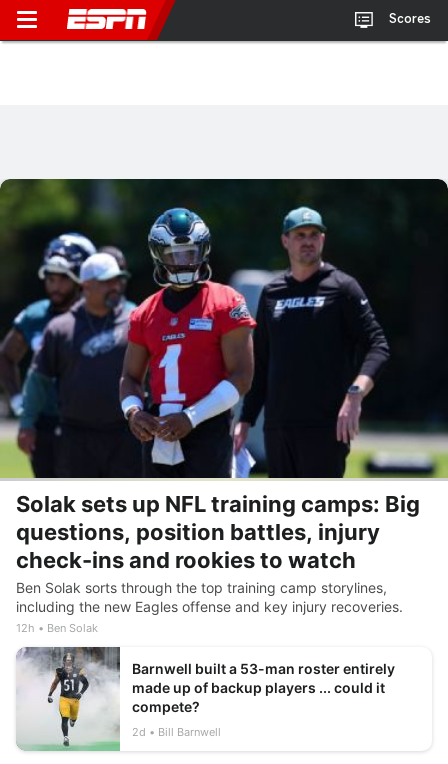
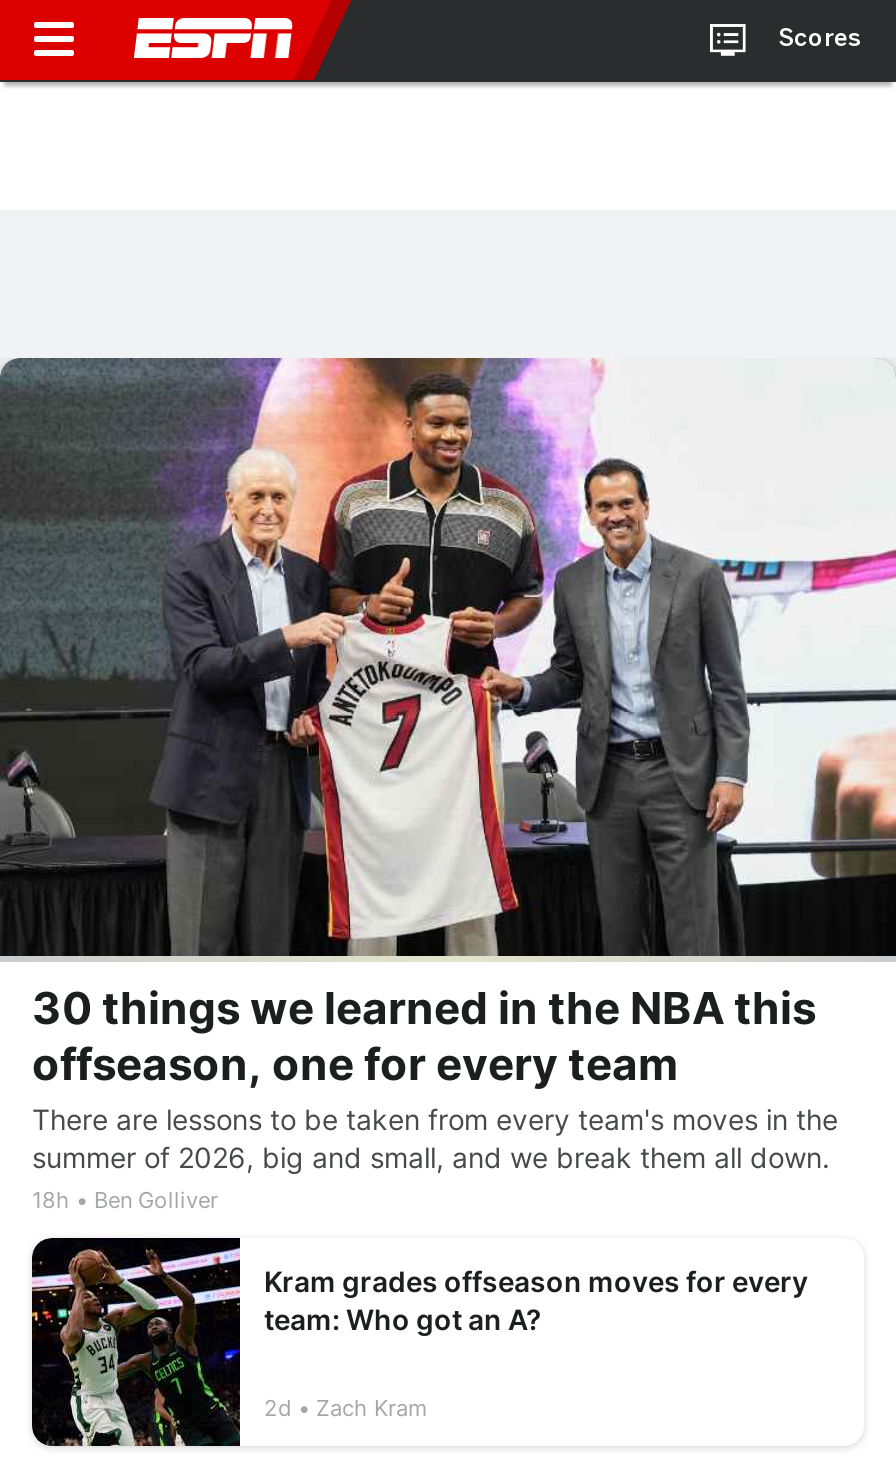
[3,178,445,635] [image] | Solak sets up NFL training camps: Big | questions, position battles, injury | check-ins and rookies to watch | Ben Solak sorts through the top training camp storylines, | including the new Eagles offense and key injury recoveries. | 12h | Ben Solak -> [6,356,890,1213] [image] | 30 things we learned in the NBA this | offseason, one for every team | There are lessons to be taken from every team's moves in the | summer of 2026, big and small, and we break them all down. | 18h | Ben Golliver
[16,646,395,751] [image] | Barnwell built a 53-man roster entirely | made up of backup players ... could it | compete? -> [30,1244,808,1448] [image] | Kram grades offseason moves for every | team: Who got an A?
[158,725,221,739] Bill Barnwell -> [316,1393,428,1421] Zach Kram

